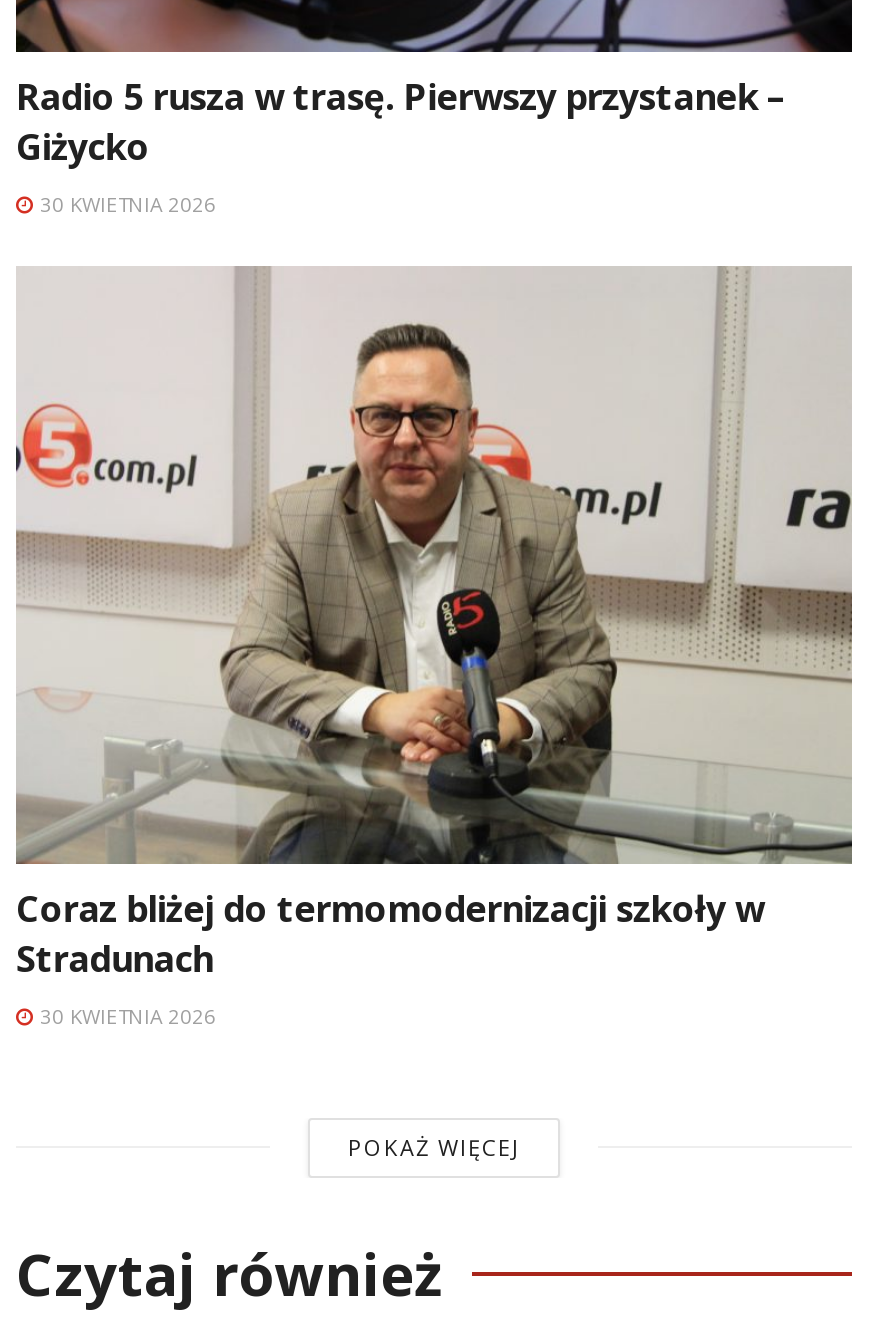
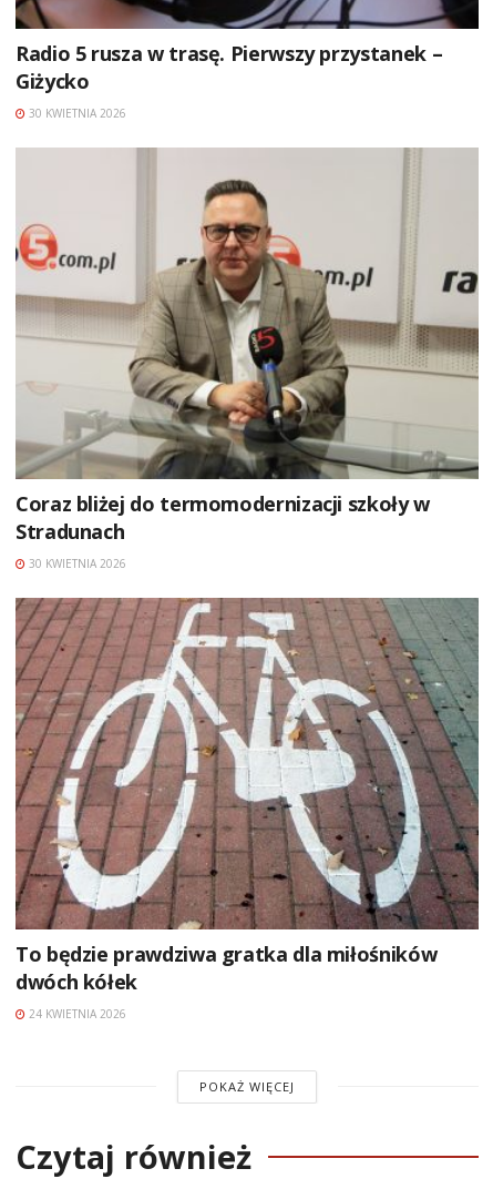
none -> [14,598,479,1021] [image] | To będzie prawdziwa gratka dla miłośników | dwóch kółek | 24 KWIETNIA 2026

